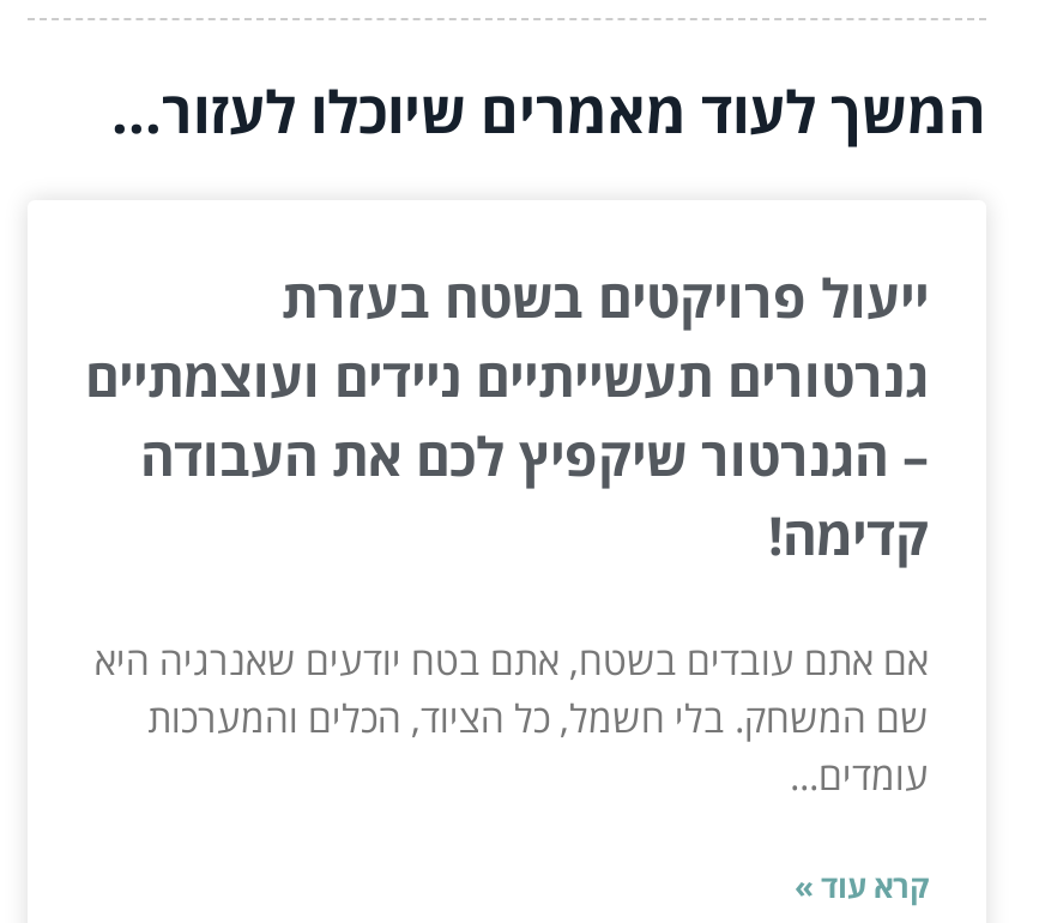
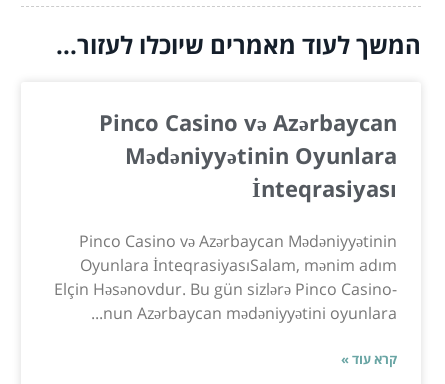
[85,261,929,570] ייעול פרויקטים בשטח בעזרת | גנרטורים תעשייתיים ניידים ועוצמתיים | – הגנרטור שיקפיץ לכם את העבודה | קדימה! -> [99,107,397,203] Pinco Casino və Azərbaycan | Mədəniyyətinin Oyunlara | İnteqrasiyası
[95,635,929,802] אם אתם עובדים בשטח, אתם בטח יודעים שאנרגיה היא | שם המשחק. בלי חשמל, כל הציוד, הכלים והמערכות | עומדים... -> [54,230,397,324] Pinco Casino və Azərbaycan Mədəniyyətinin | Oyunlara İnteqrasiyasıSalam, mənim adım | Elçin Həsənovdur. Bu gün sizlərə Pinco Casino- | nun Azərbaycan mədəniyyətini oyunlara...

